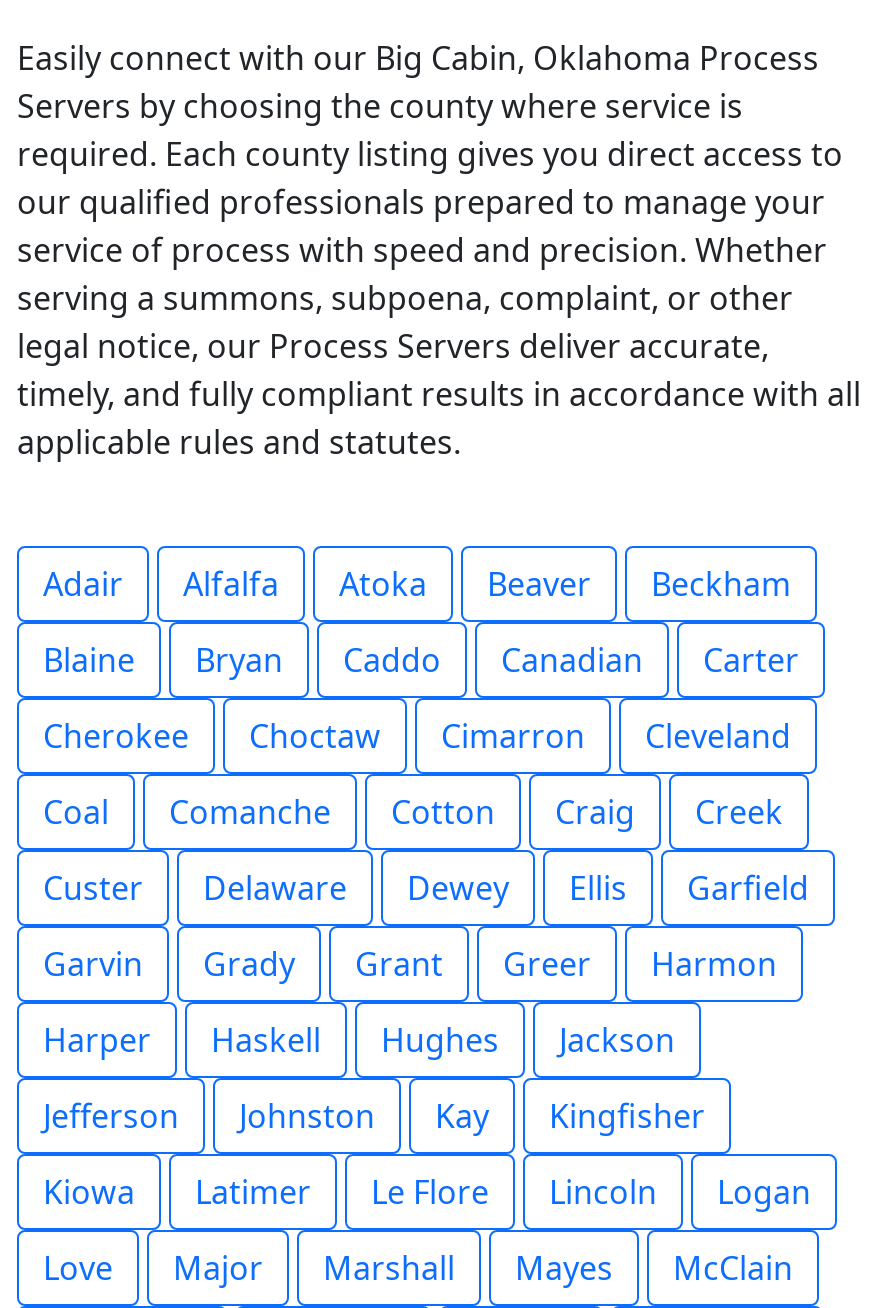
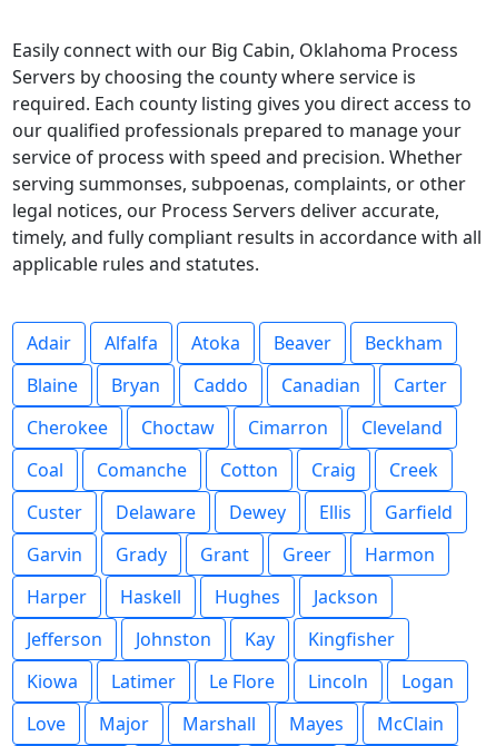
[17,276,793,368] serving a summons, subpoena, complaint, or other | legal notice, our Process Servers deliver accurate, -> [12,171,466,223] serving summonses, subpoenas, complaints, or other | legal notices, our Process Servers deliver accurate,

